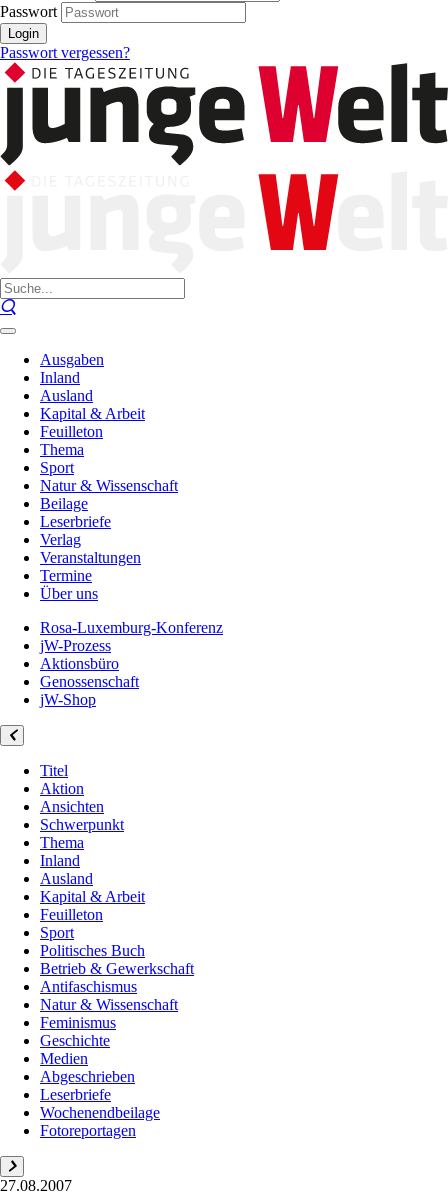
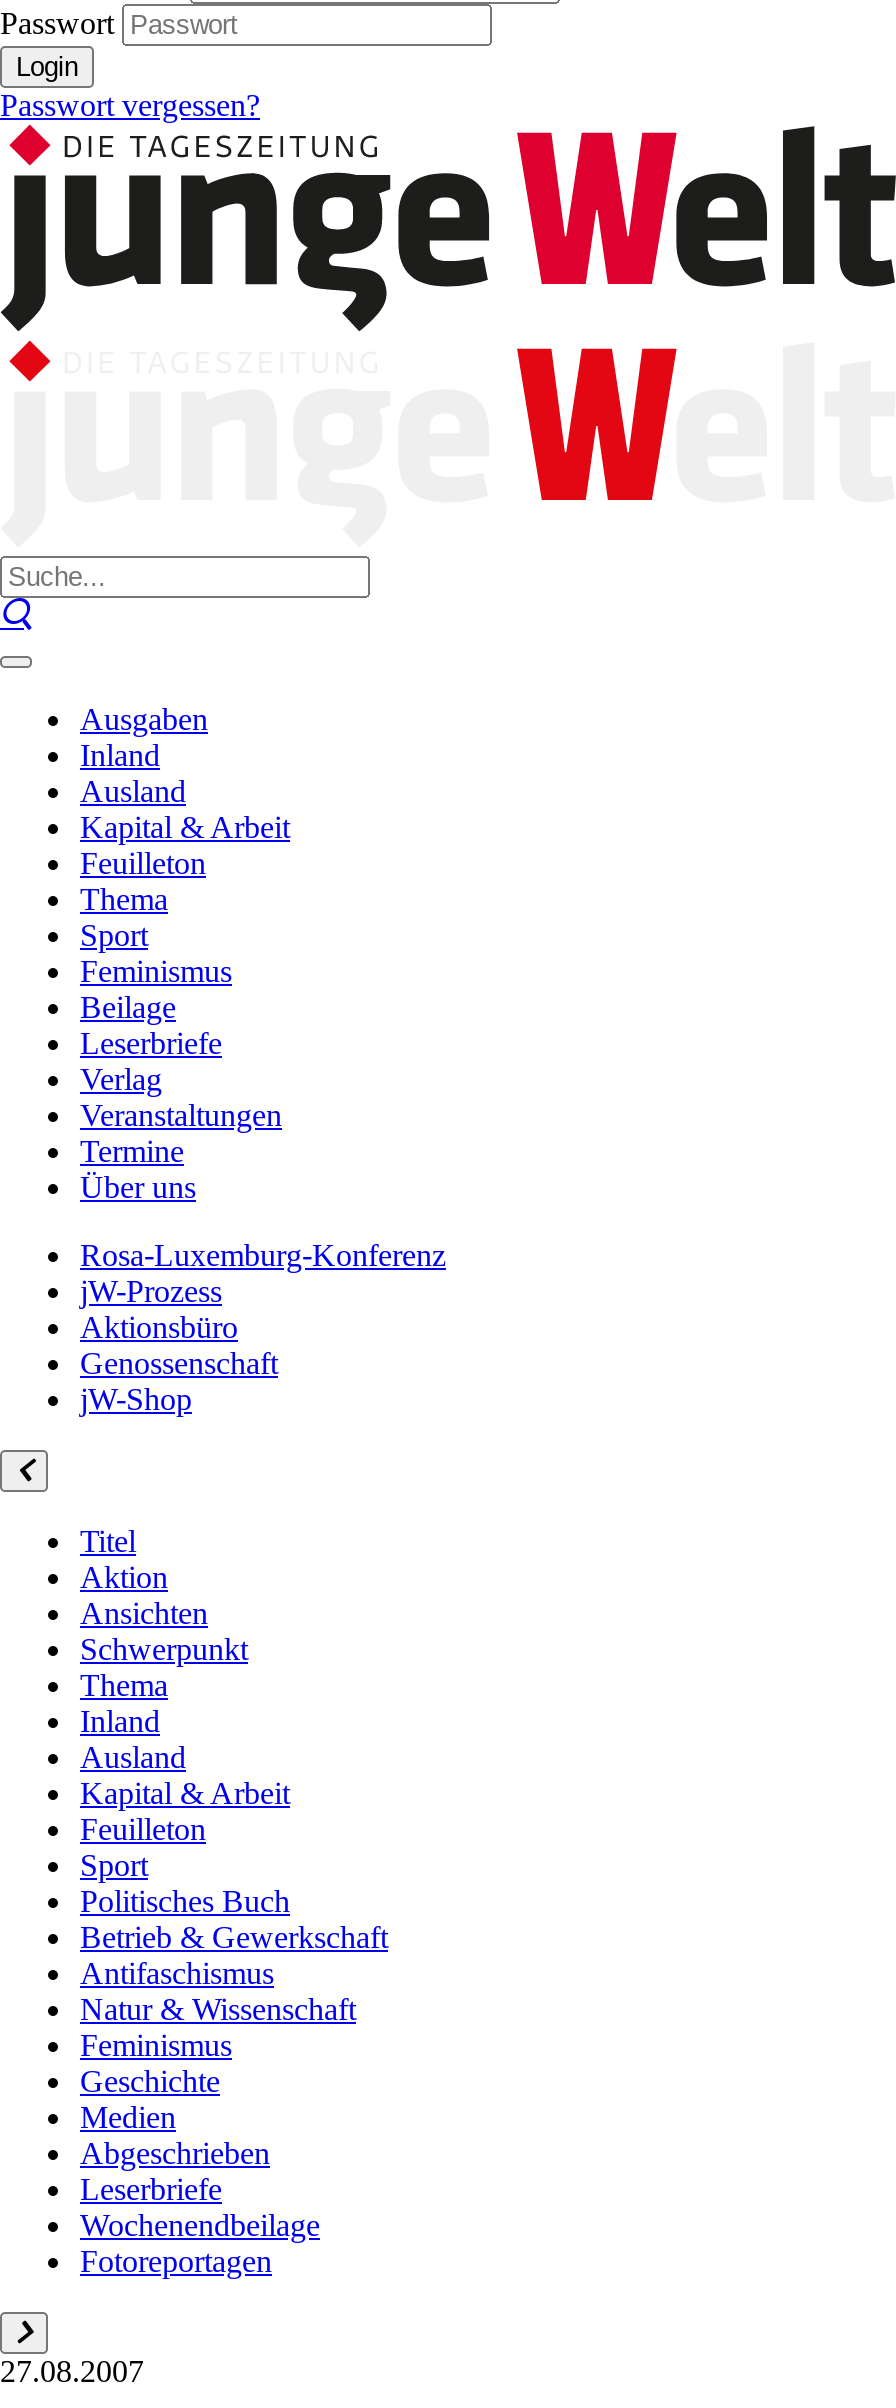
[40,477,178,494] Natur & Wissenschaft -> [80,954,232,988] Feminismus

